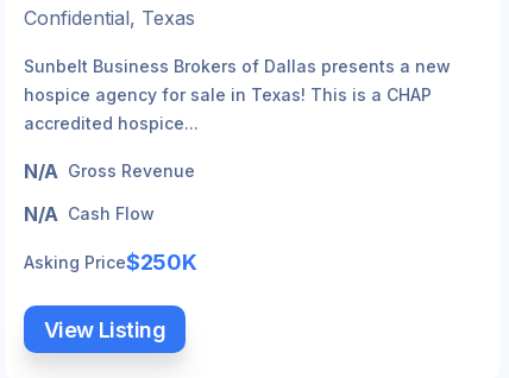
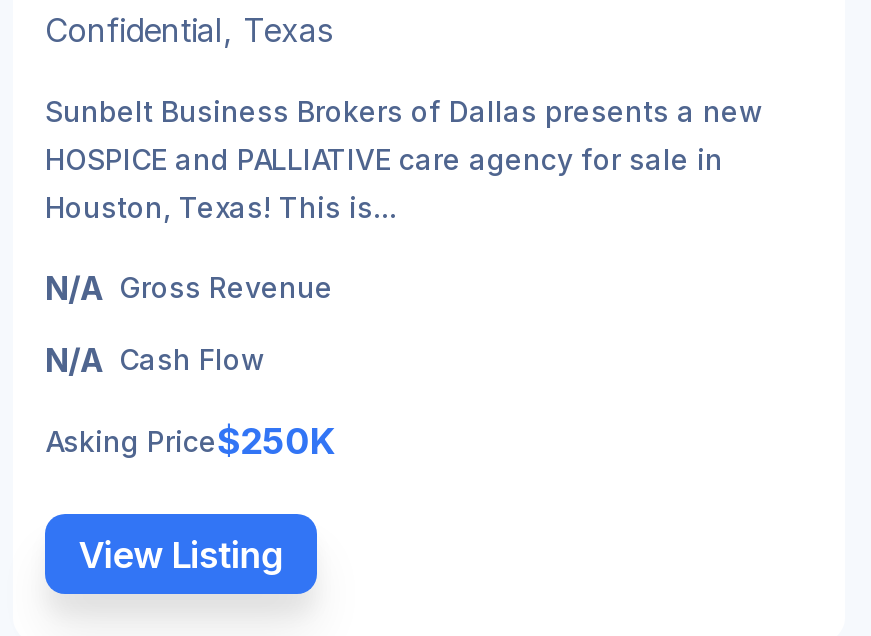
[24,84,432,133] hospice agency for sale in Texas! This is a CHAP | accredited hospice... -> [45,142,723,224] HOSPICE and PALLIATIVE care agency for sale in | Houston, Texas! This is...

